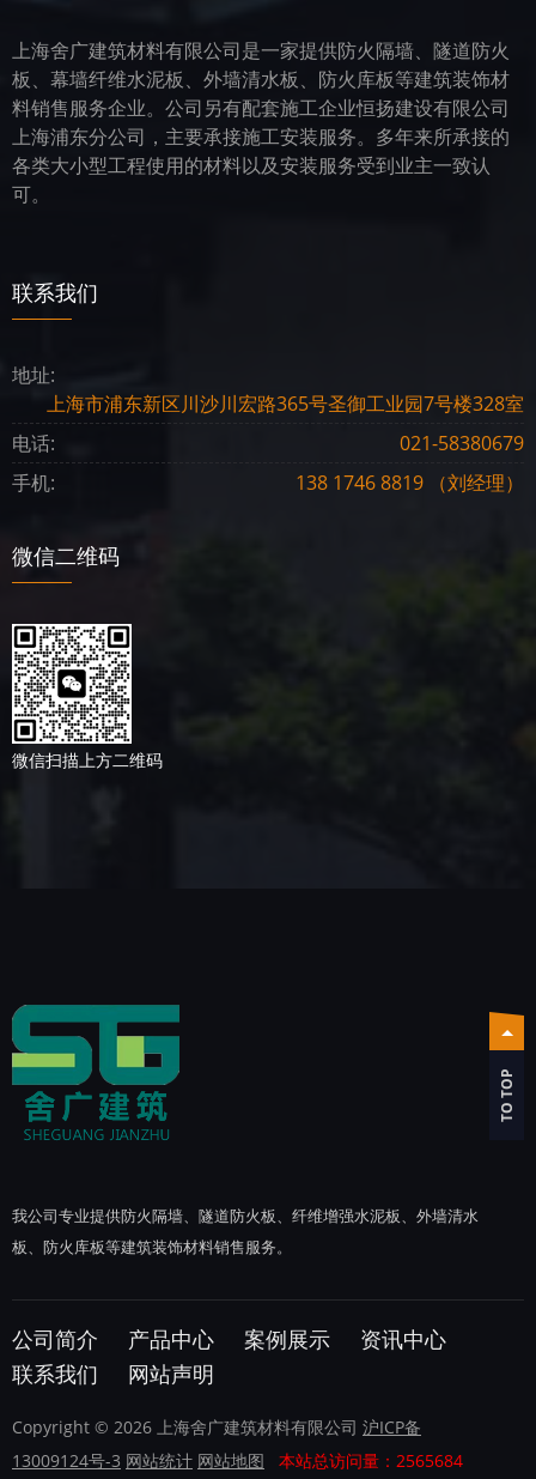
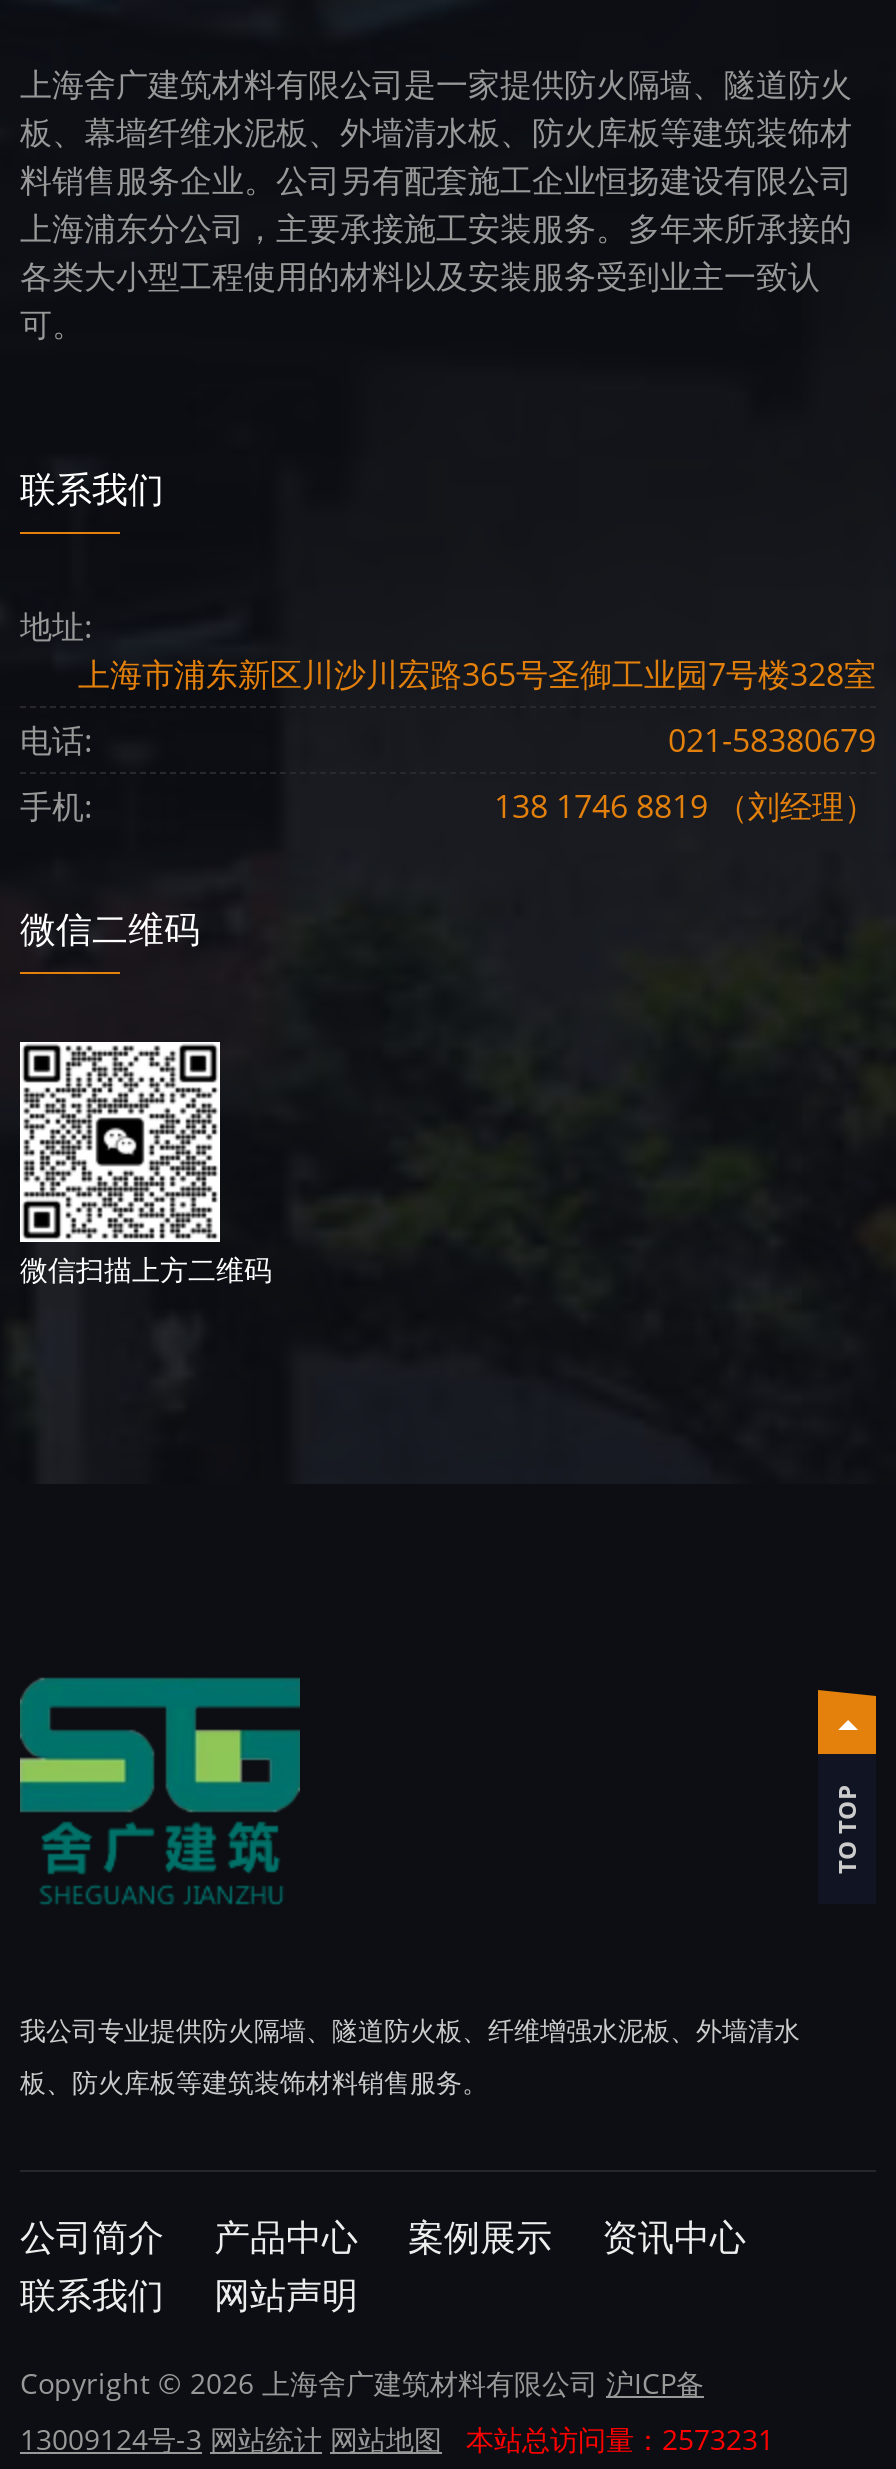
[279,1449,463,1472] 本站总访问量：2565684 -> [466,2420,774,2458] 本站总访问量：2573231

